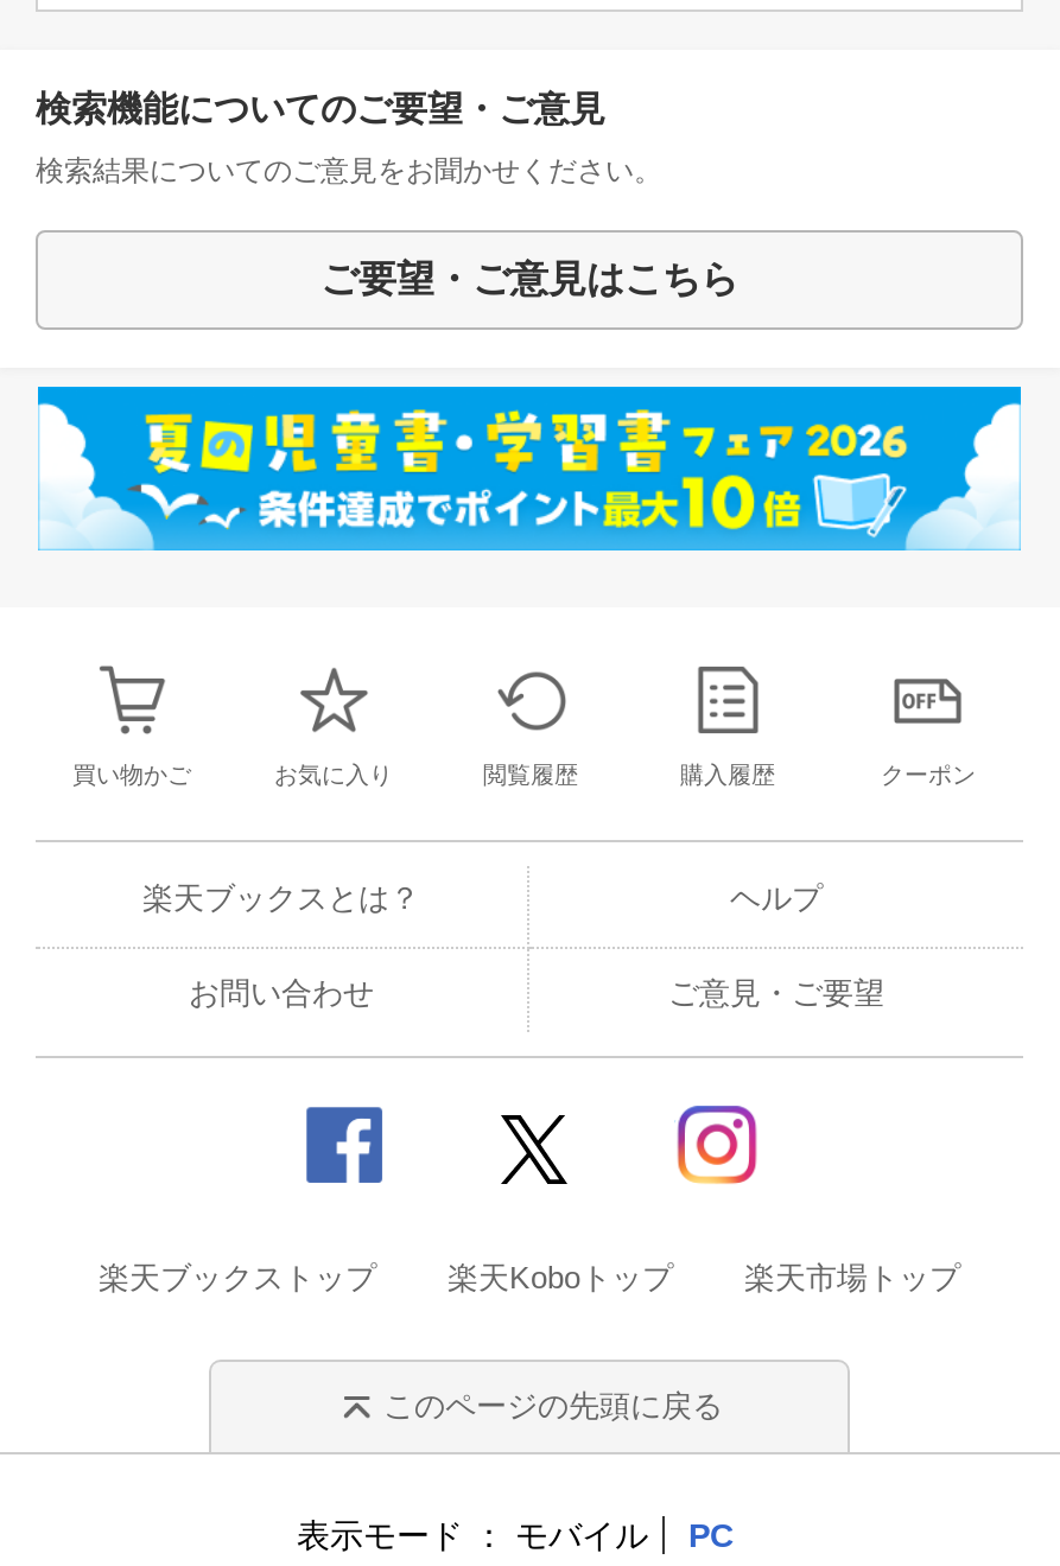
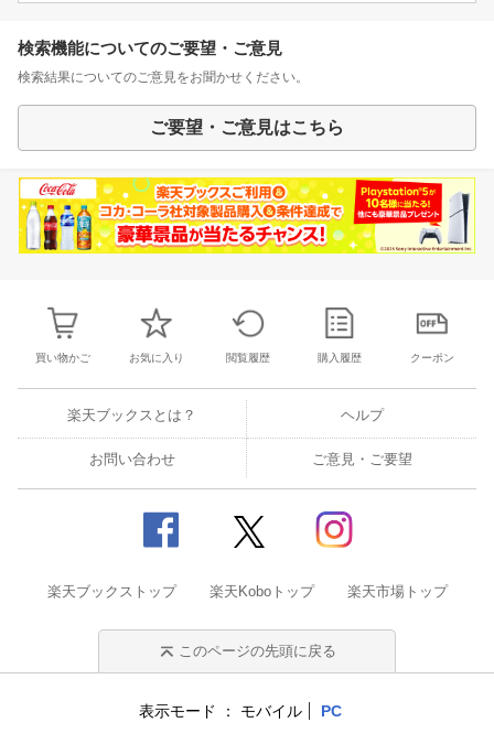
[36,384,1023,553] [image] -> [18,176,476,255] [image]

